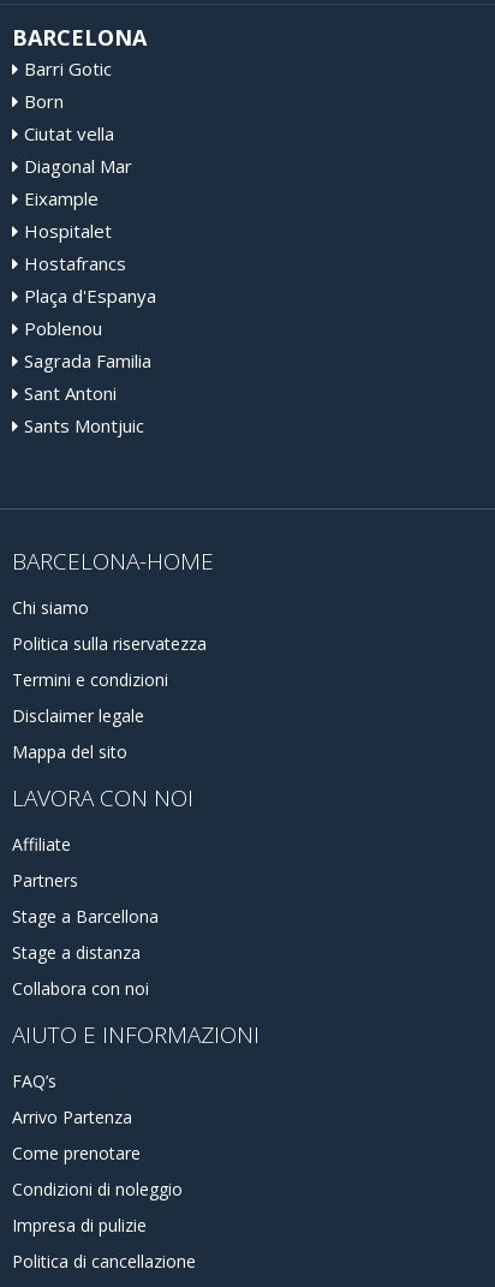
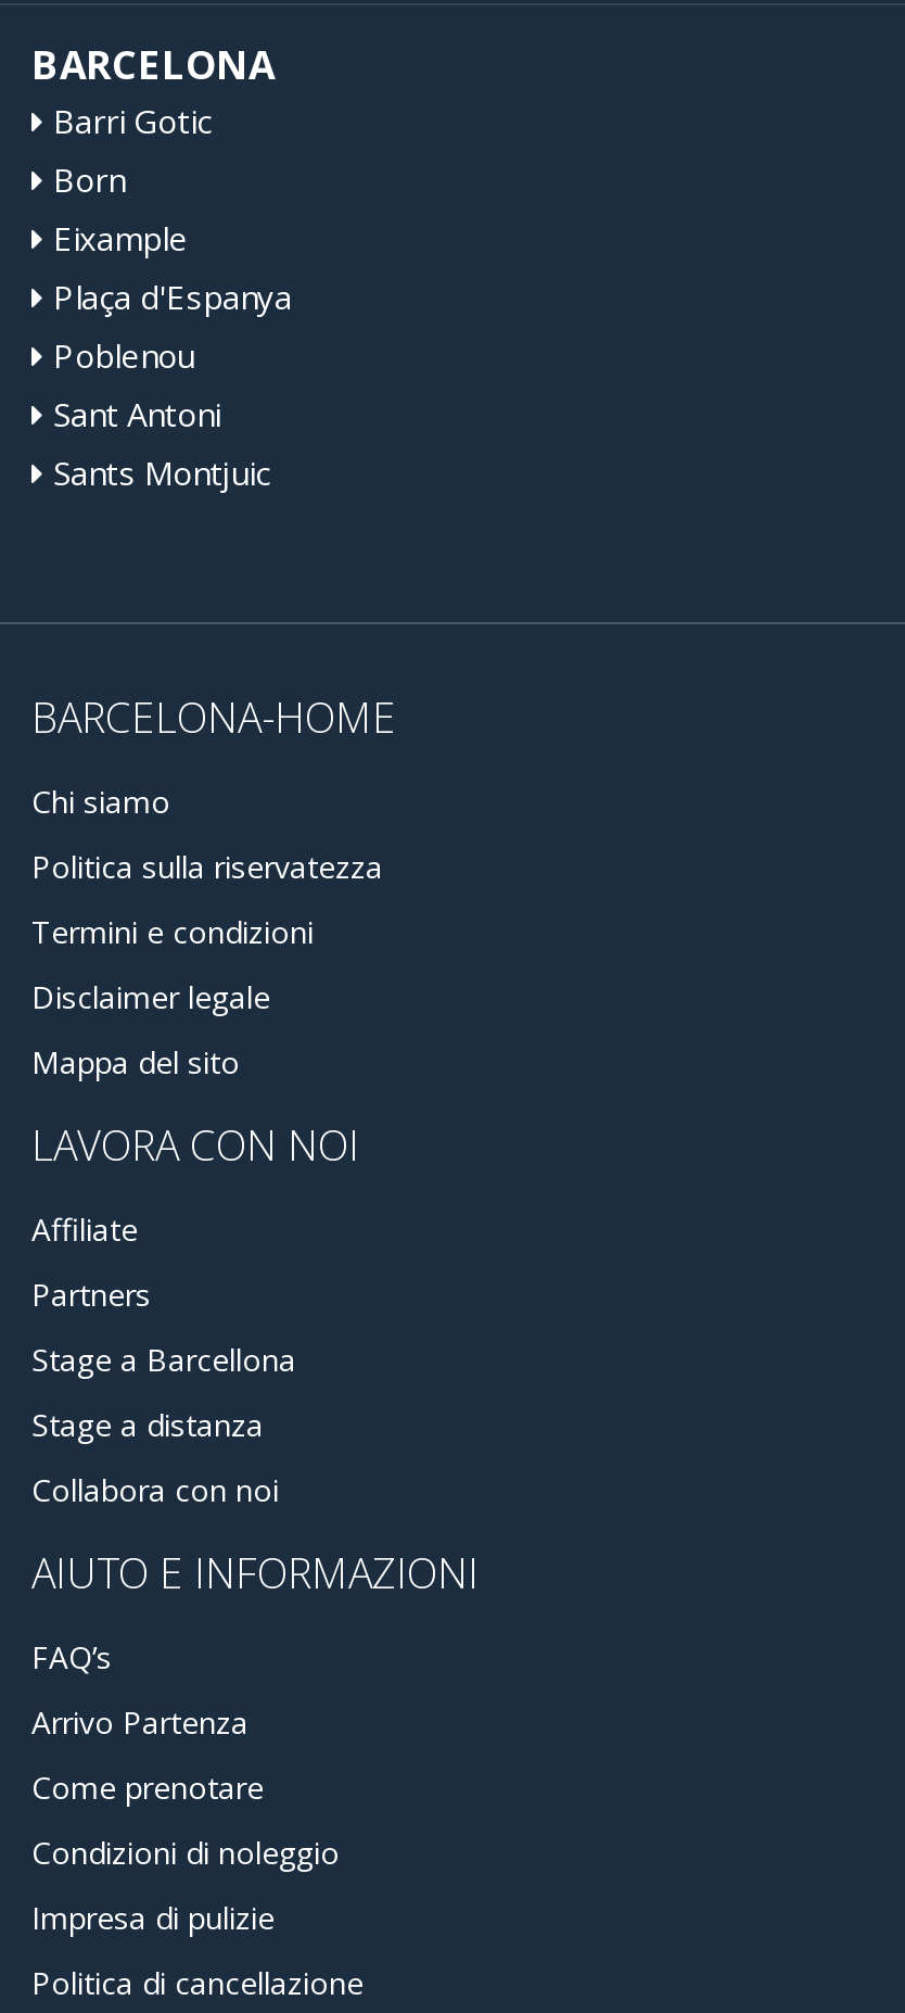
[24,121,132,178] Ciutat vella | Diagonal Mar -> none
[24,219,126,275] Hospitalet | Hostafrancs -> none
[24,349,151,373] Sagrada Familia -> none

